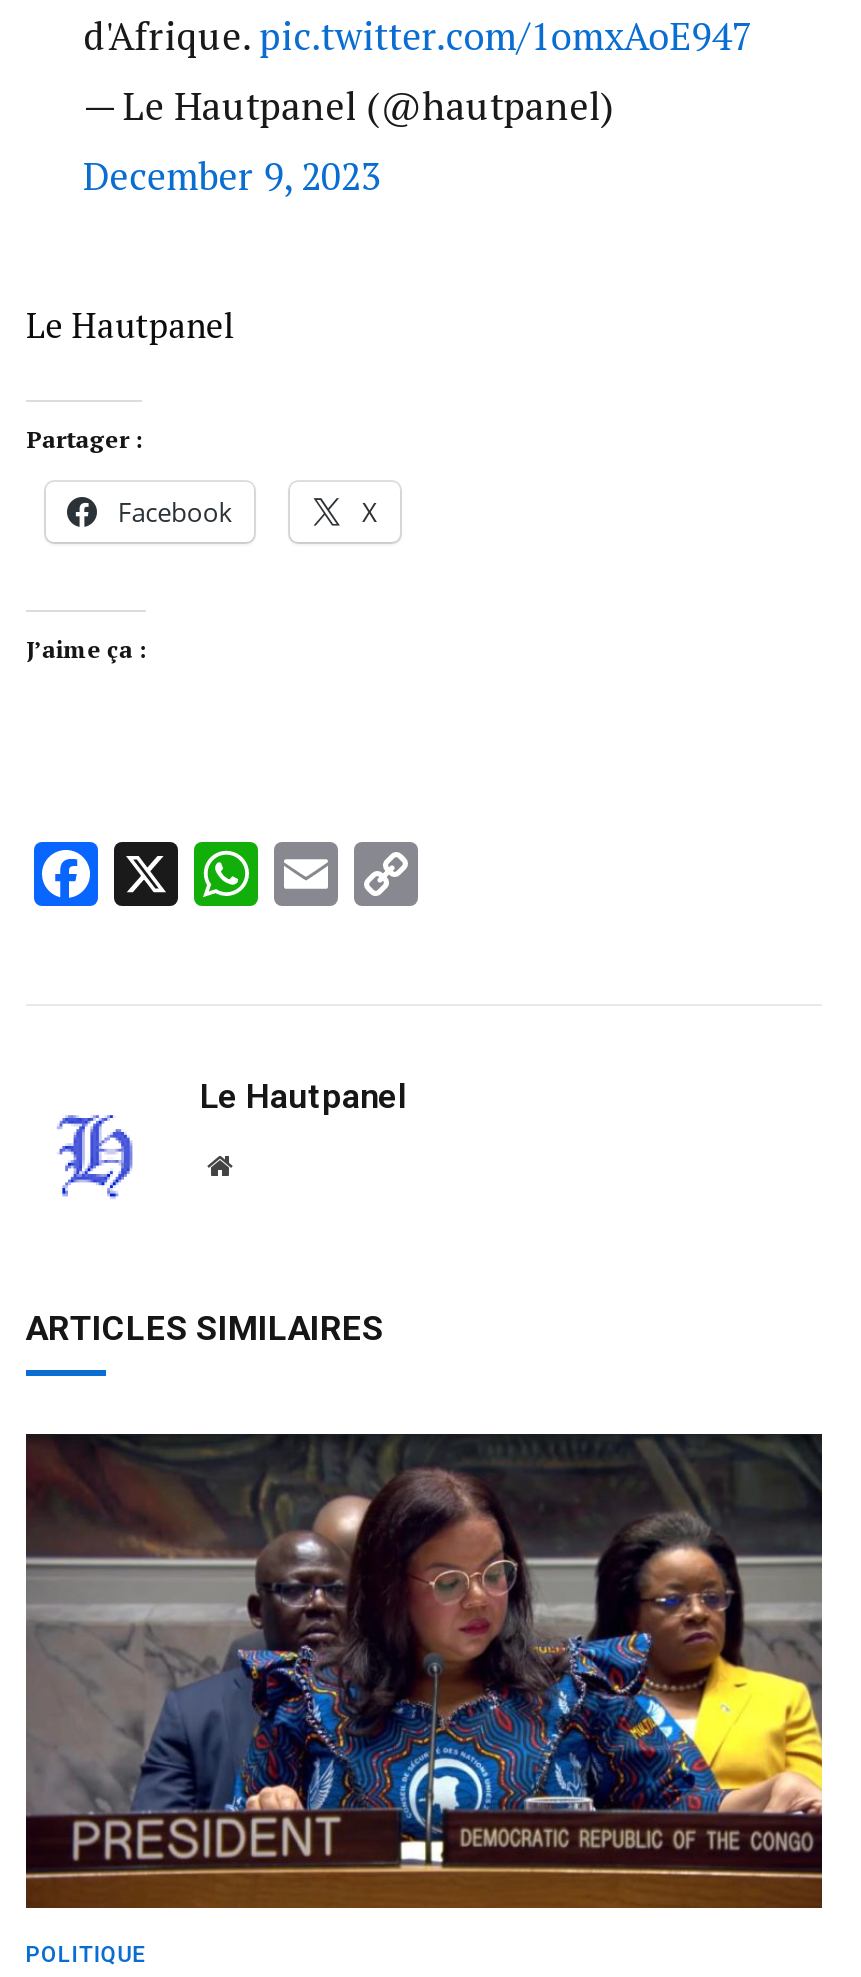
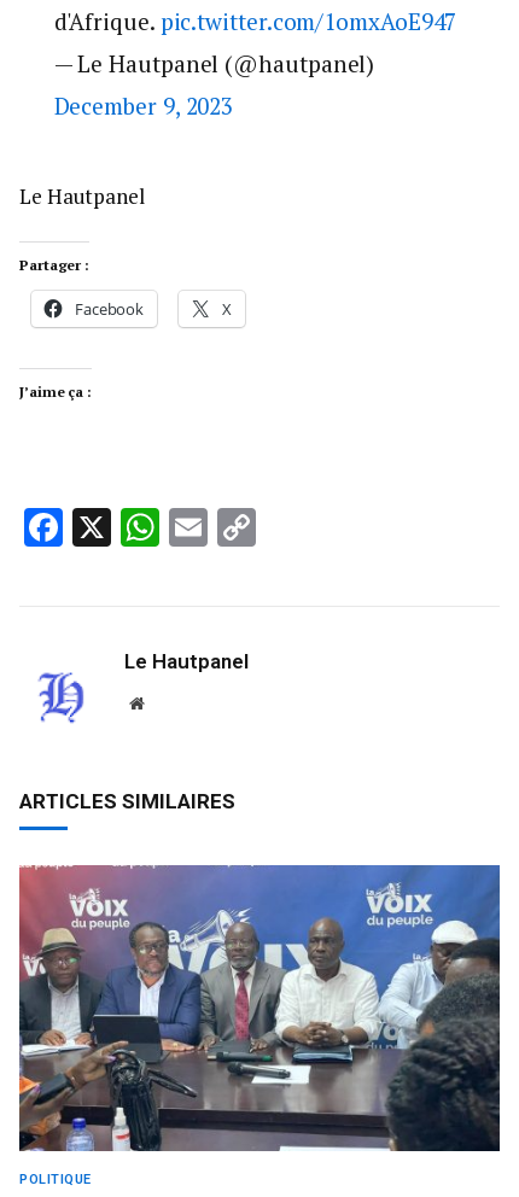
[24,1432,824,1910] [image] -> [18,864,501,1152] [image]

